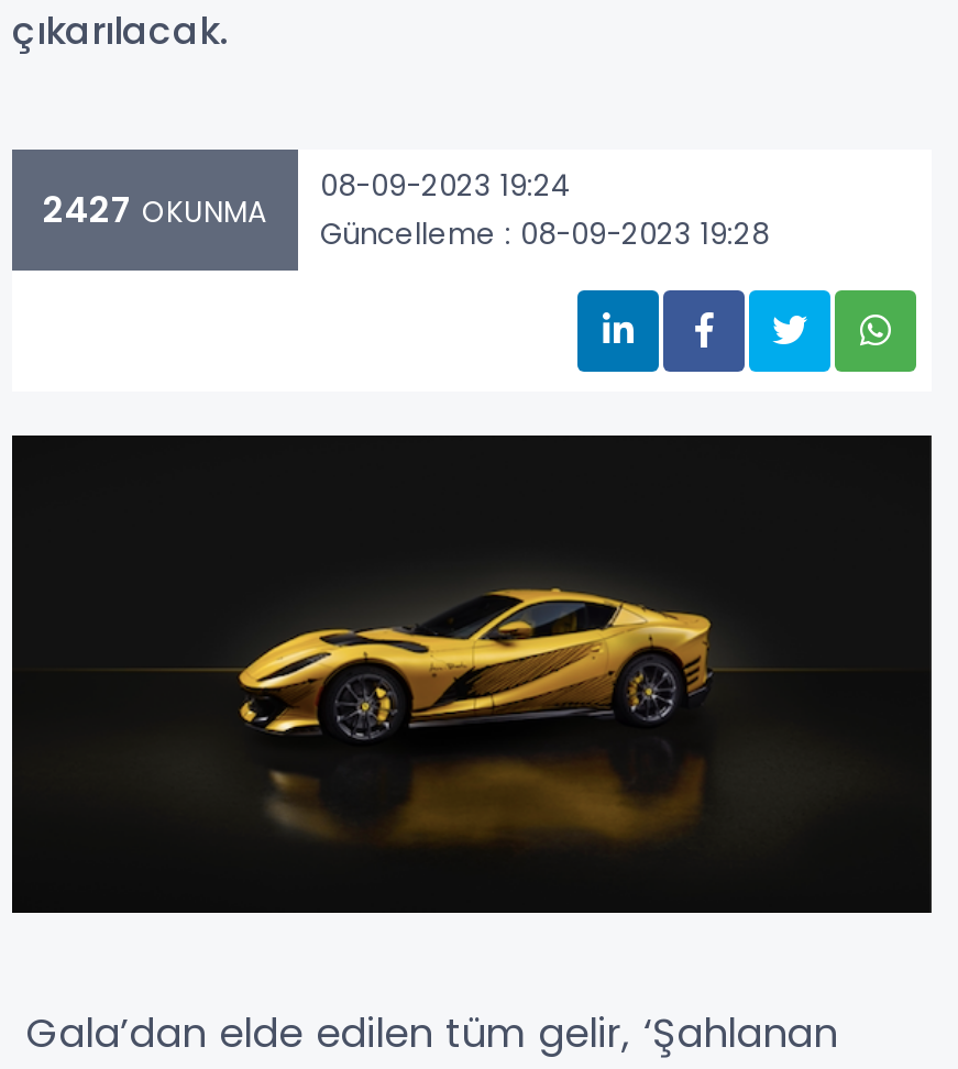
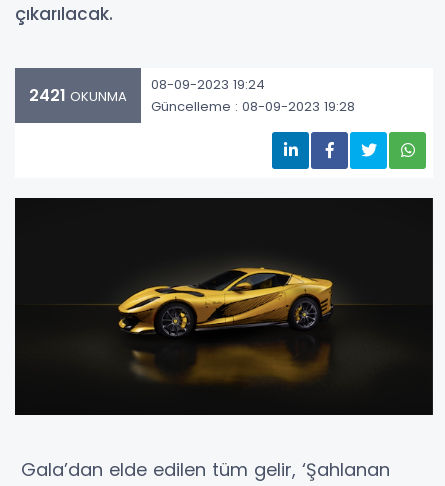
[43,164,769,254] 2427 OKUNMA 08-09-2023 19:24 Güncelleme : 08-09-2023 19:28 -> [29,74,355,115] 2421 OKUNMA 08-09-2023 19:24 Güncelleme : 08-09-2023 19:28

